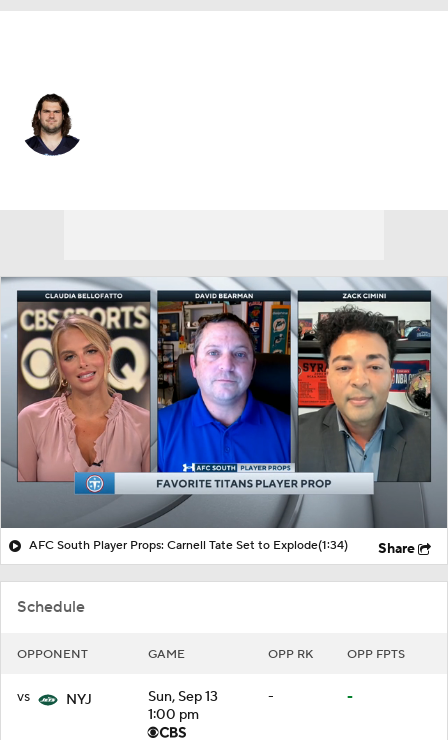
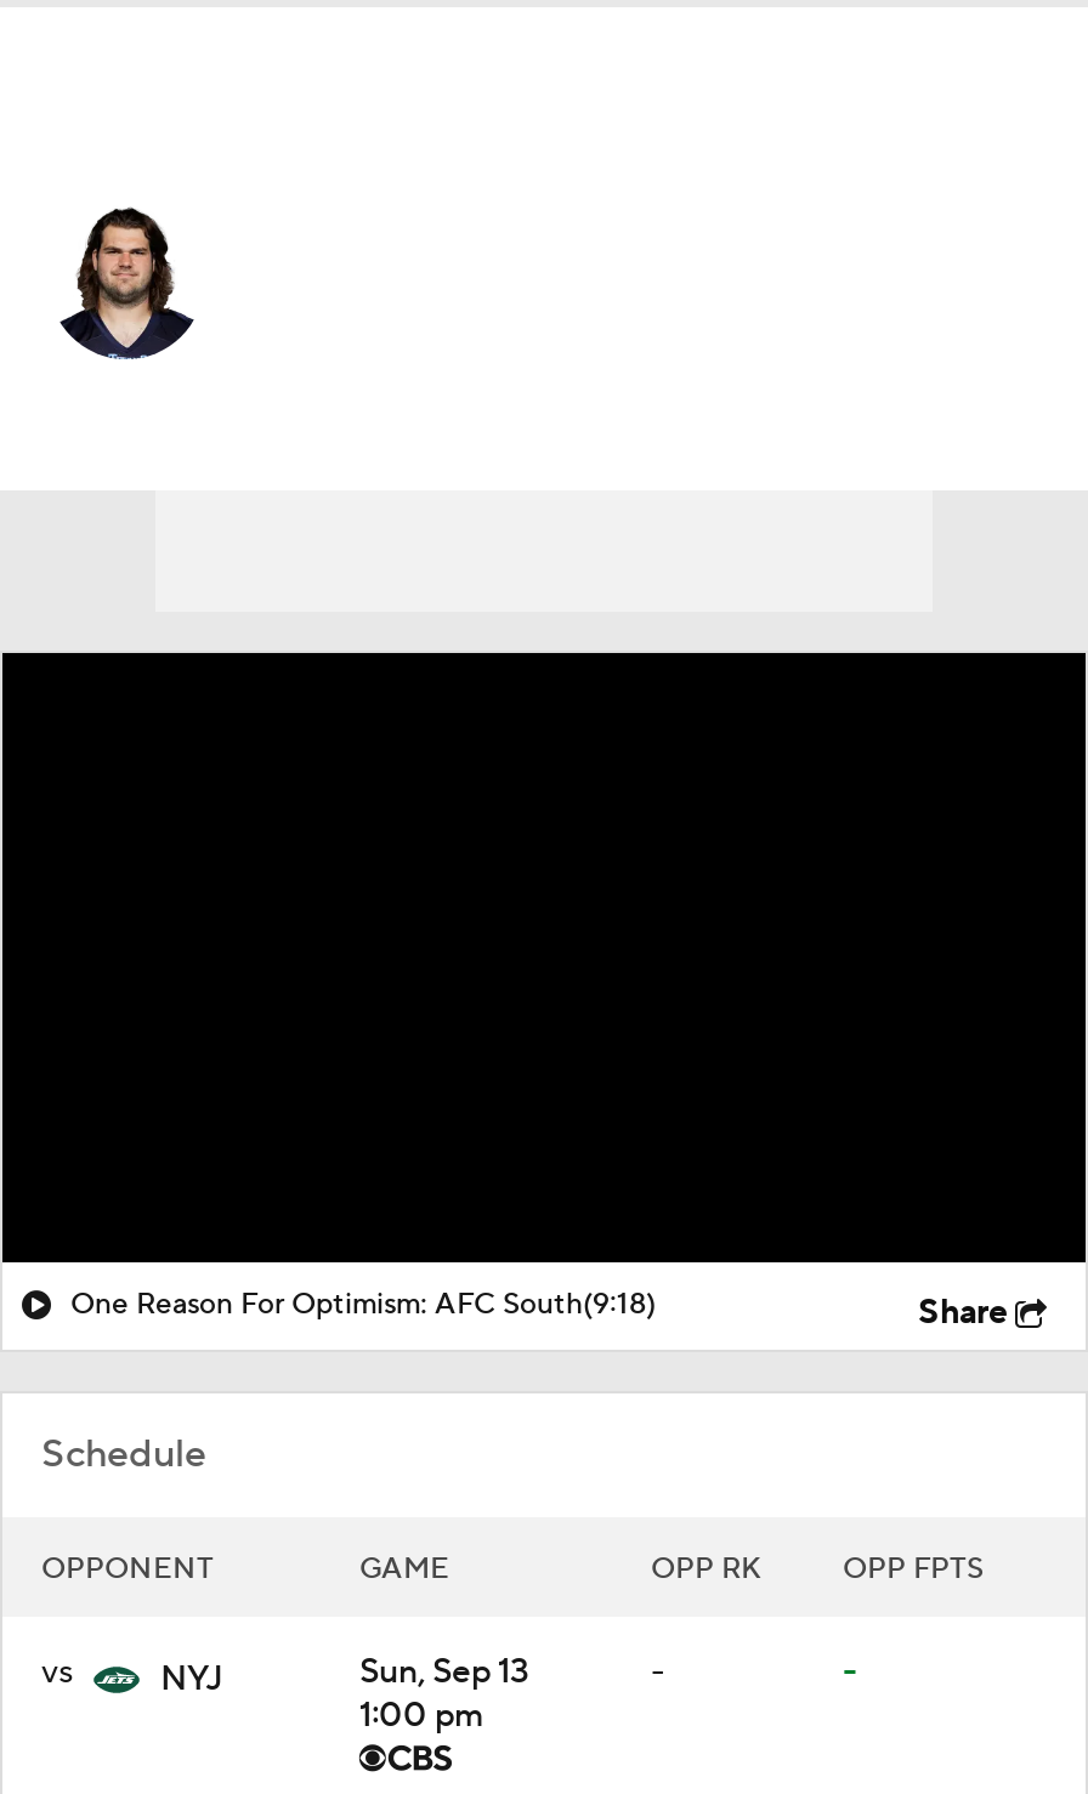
[3,277,445,529] [image] -> none
[29,538,348,553] AFC South Player Props: Carnell Tate Set to Explode(1:34) -> [70,1286,656,1323] One Reason For Optimism: AFC South(9:18)

